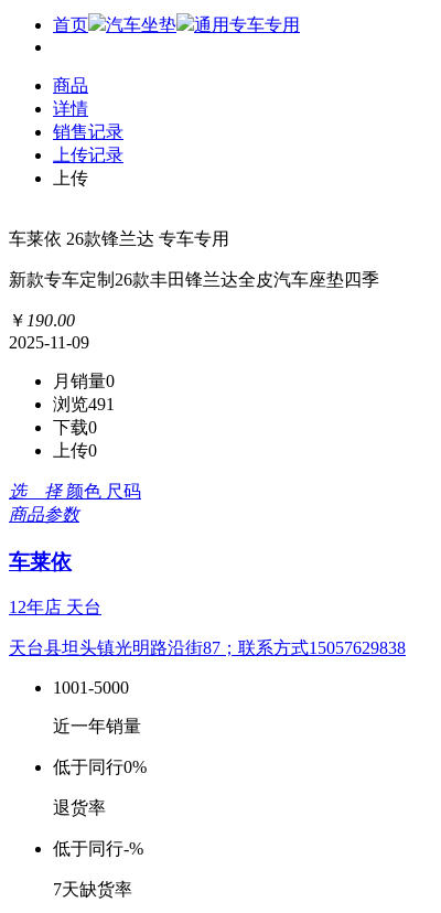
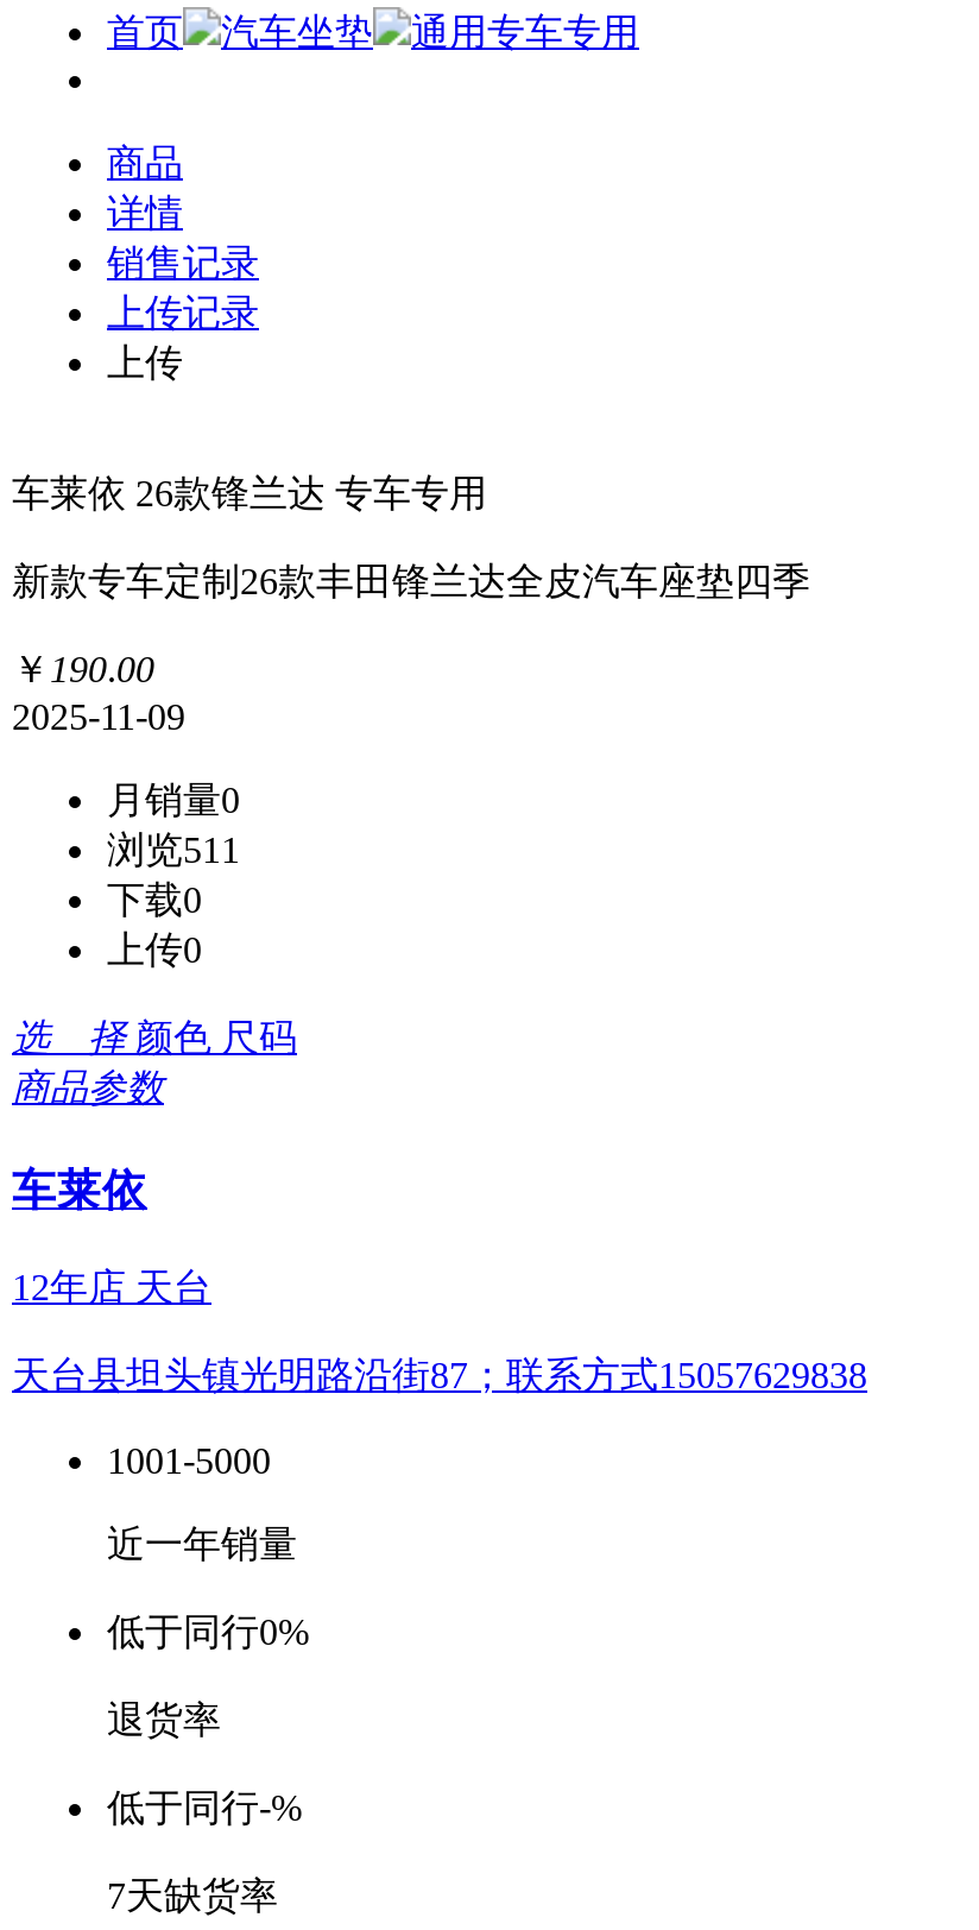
[53,395,115,413] 浏览491 -> [107,830,240,870] 浏览511

